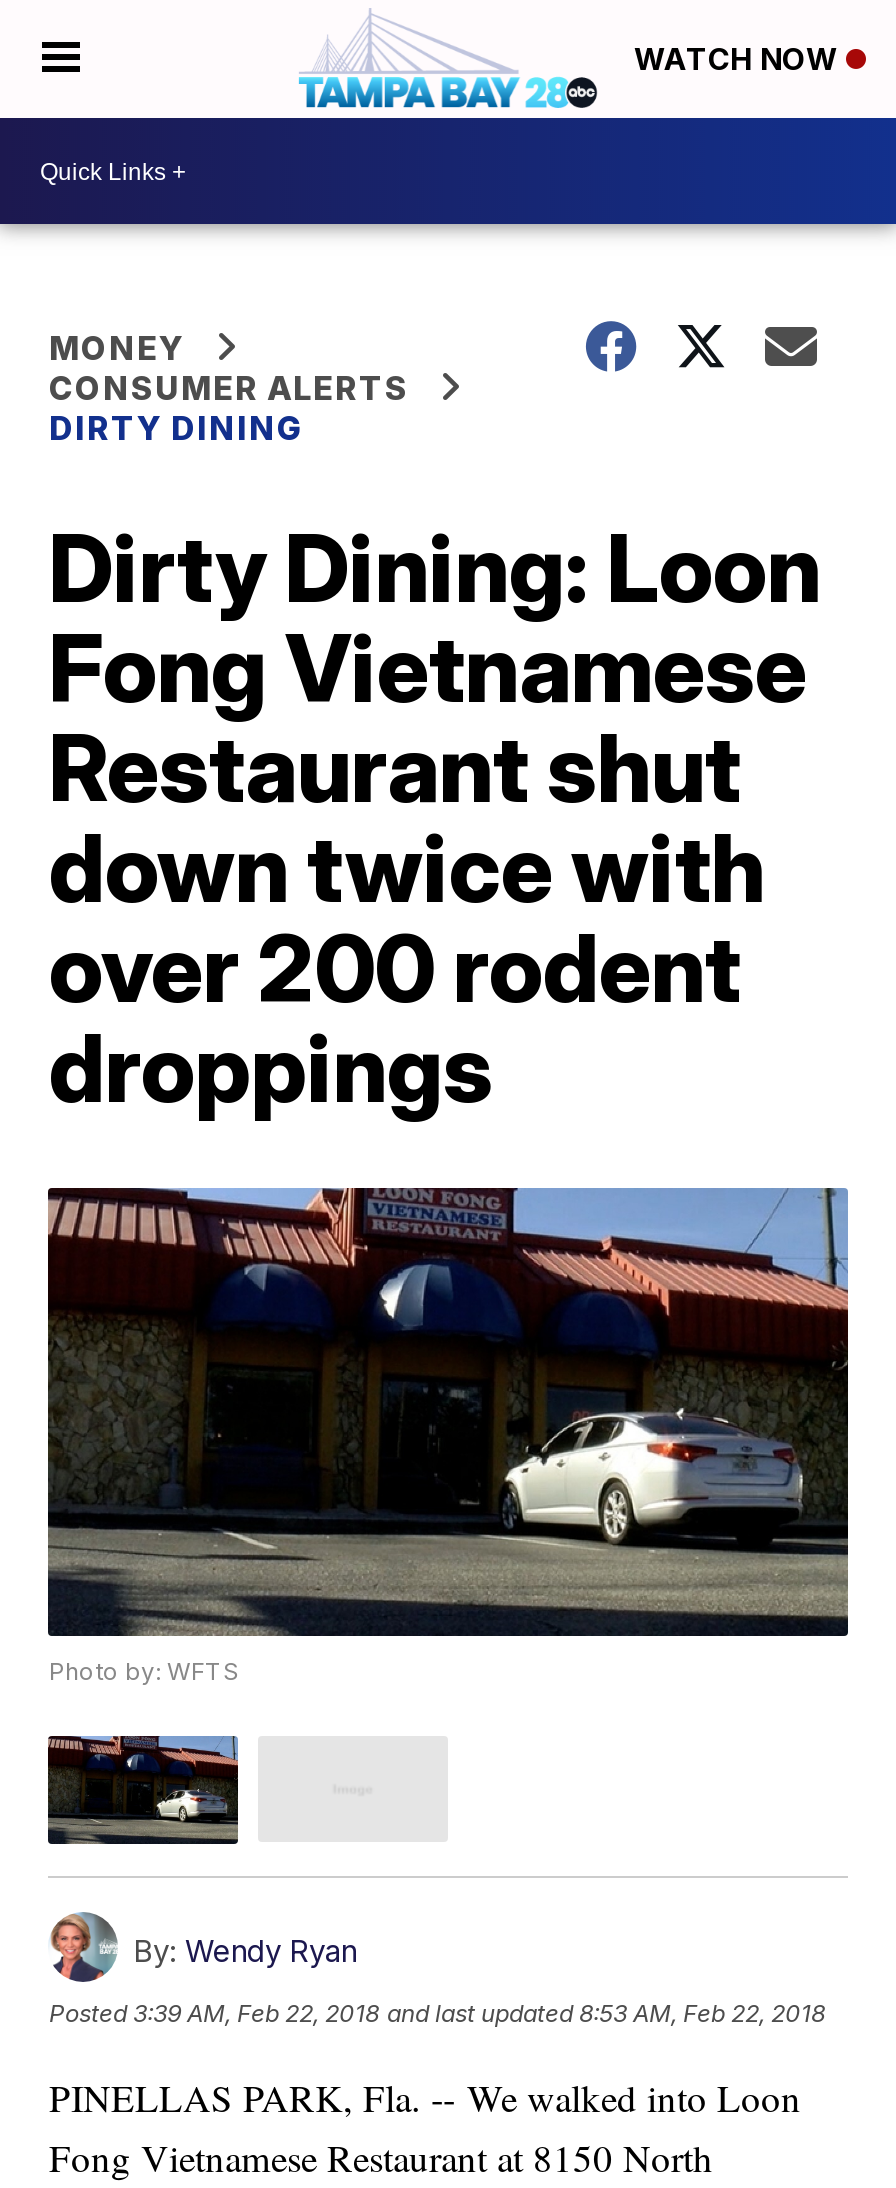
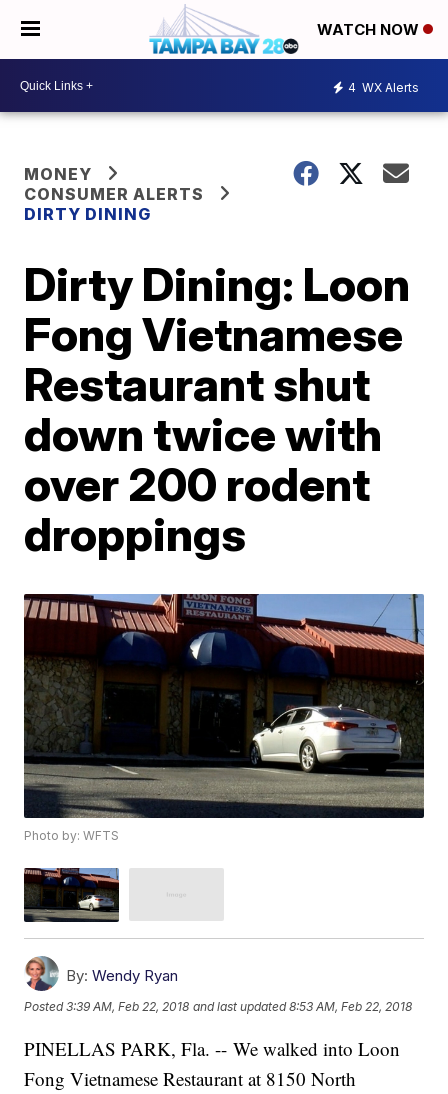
none -> [348,79,419,94] 4 WX Alerts

